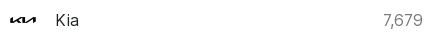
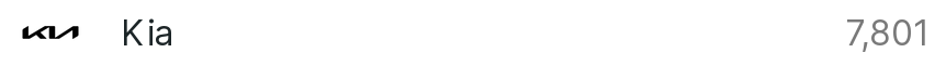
[383,9,423,29] 7,679 -> [845,10,928,53] 7,801

